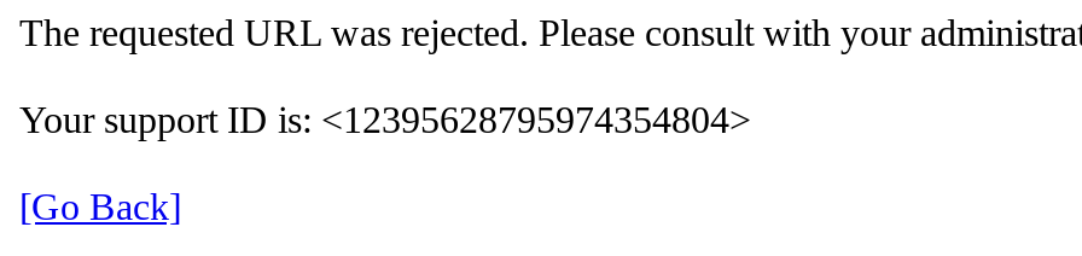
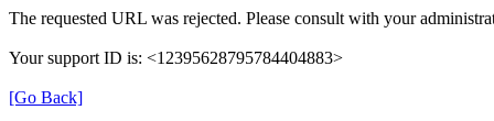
[19,99,751,140] Your support ID is: <12395628795974354804> -> [9,48,343,67] Your support ID is: <12395628795784404883>

